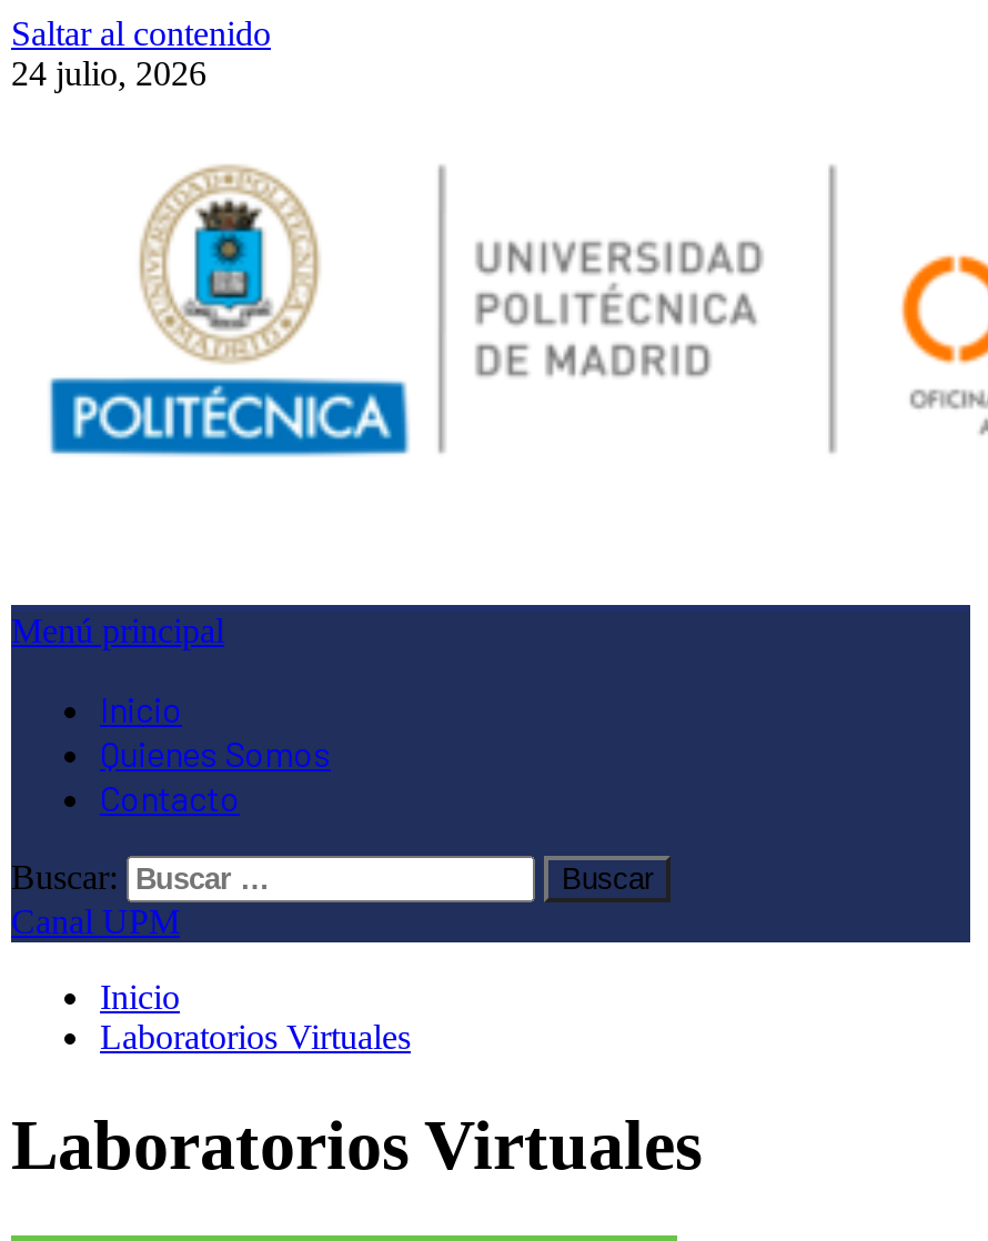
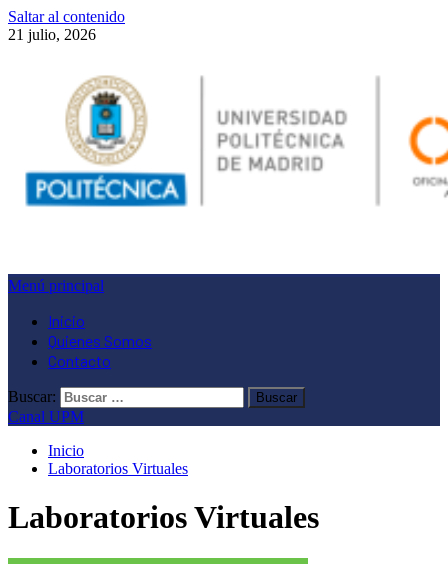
[11,54,206,92] 24 julio, 2026 -> [8,26,96,43] 21 julio, 2026

